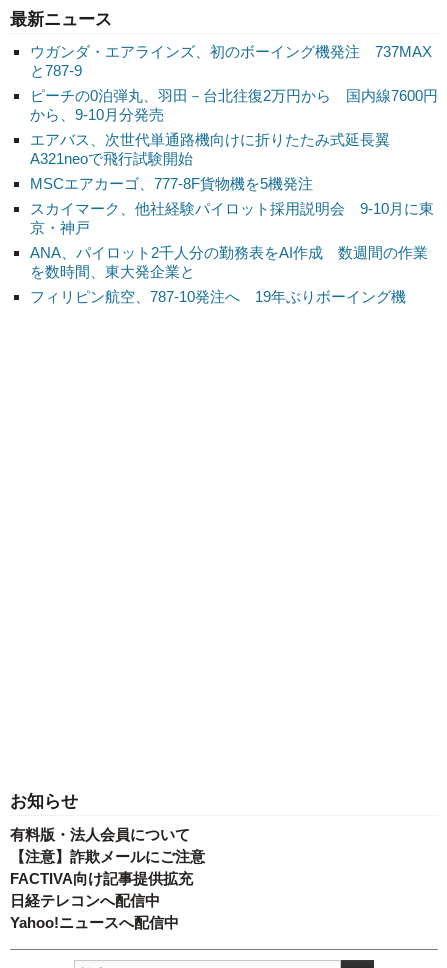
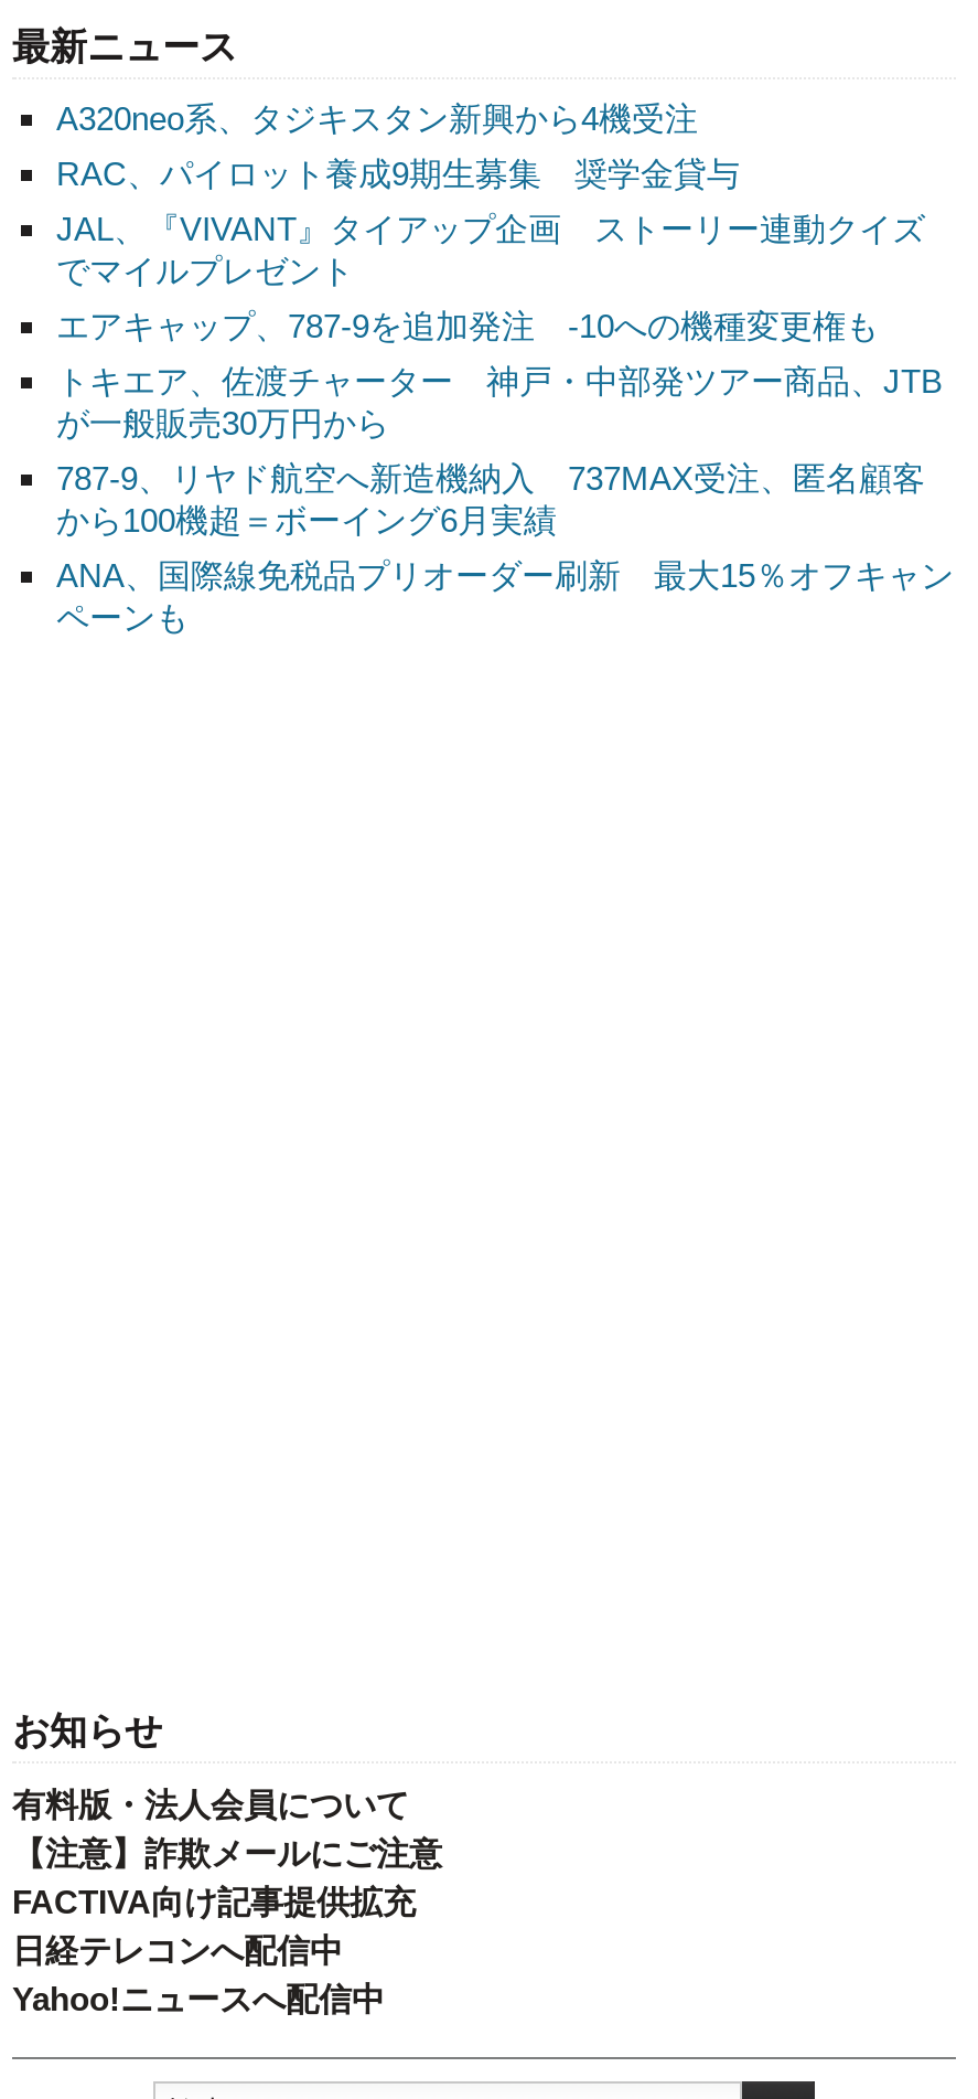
[30,43,432,79] ウガンダ・エアラインズ、初のボーイング機発注 737MAX | と787-9 -> [56,99,698,137] A320neo系、タジキスタン新興から4機受注
[30,87,438,123] ピーチの0泊弾丸、羽田－台北往復2万円から 国内線7600円 | から、9-10月分発売 -> [56,154,740,192] RAC、パイロット養成9期生募集 奨学金貸与
[30,131,405,167] エアバス、次世代単通路機向けに折りたたみ式延長翼 | A321neoで飛行試験開始 -> [56,209,925,289] JAL、『VIVANT』タイアップ企画 ストーリー連動クイズ | でマイルプレゼント
[30,175,313,192] MSCエアカーゴ、777-8F貨物機を5機発注 -> [56,307,879,344] エアキャップ、787-9を追加発注 -10への機種変更権も
[30,200,434,236] スカイマーク、他社経験パイロット採用説明会 9-10月に東 | 京・神戸 -> [56,362,943,441] トキエア、佐渡チャーター 神戸・中部発ツアー商品、JTB | が一般販売30万円から
[30,244,428,280] ANA、パイロット2千人分の勤務表をAI作成 数週間の作業 | を数時間、東大発企業と -> [56,459,925,538] 787-9、リヤド航空へ新造機納入 737MAX受注、匿名顧客 | から100機超＝ボーイング6月実績
[30,288,406,305] フィリピン航空、787-10発注へ 19年ぶりボーイング機 -> [56,556,954,635] ANA、国際線免税品プリオーダー刷新 最大15％オフキャン | ペーンも

